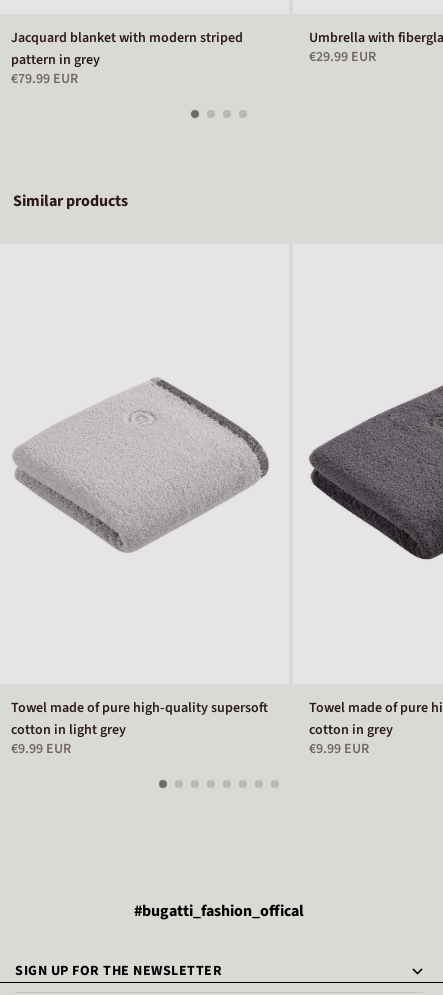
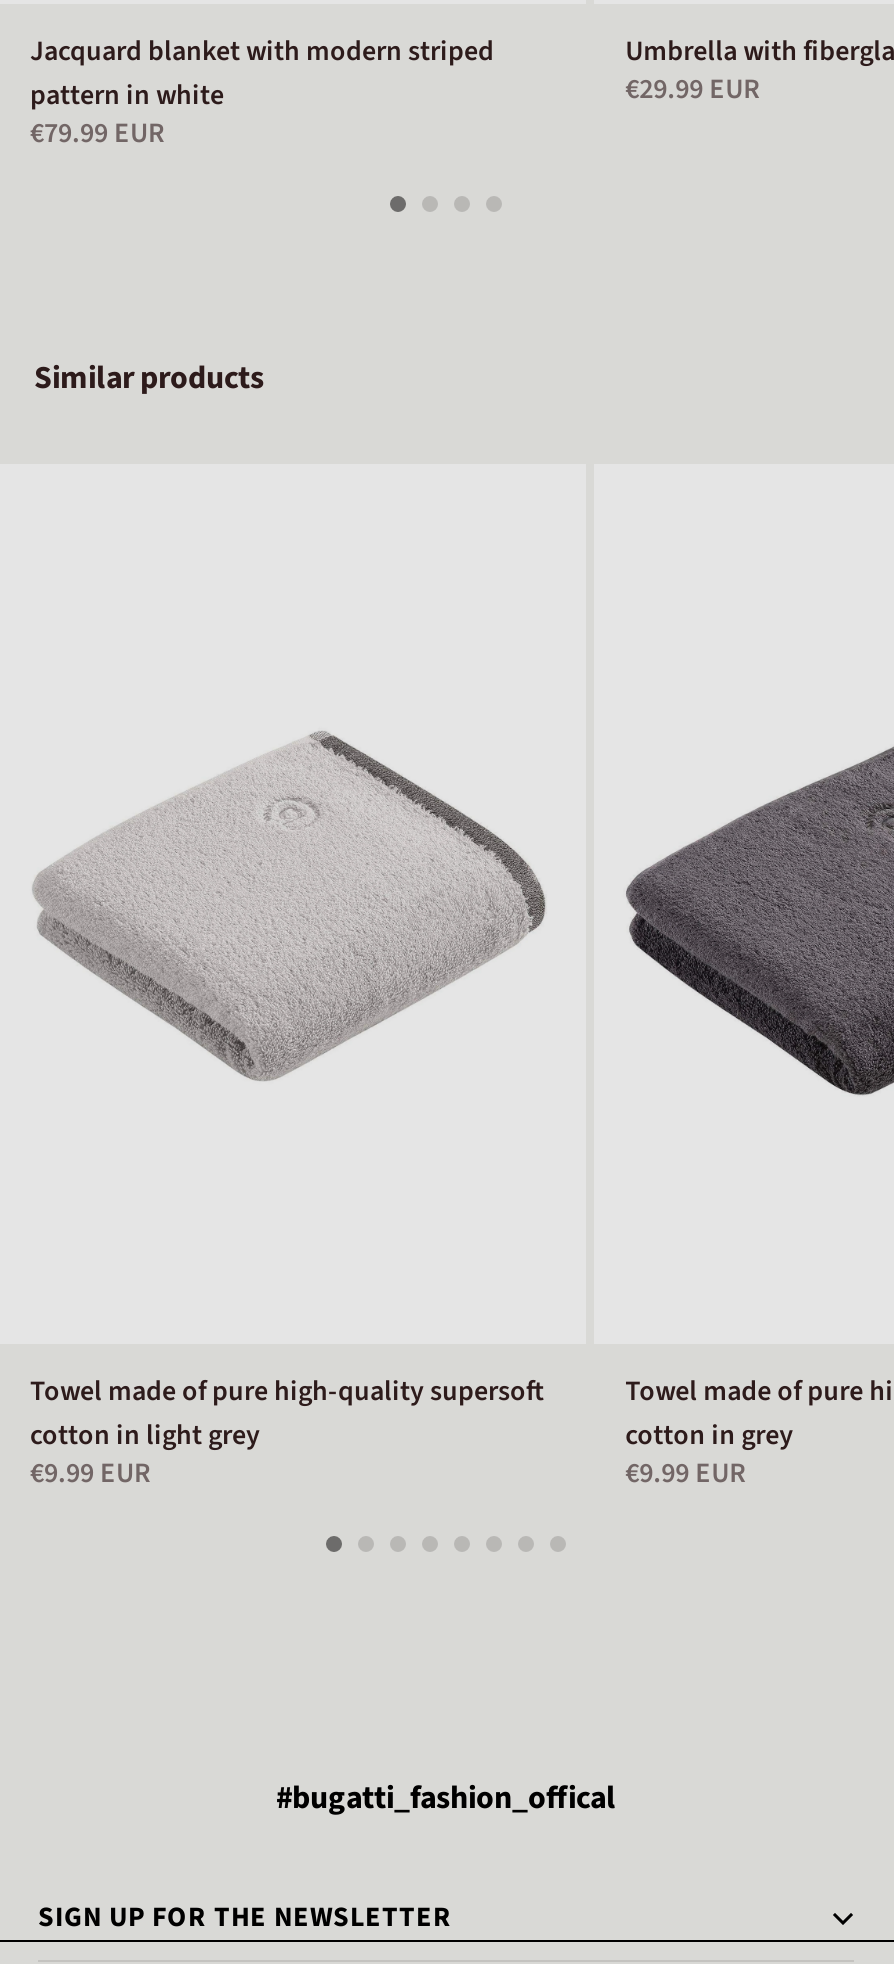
[11,50,100,70] pattern in grey -> [30,75,224,115] pattern in white

